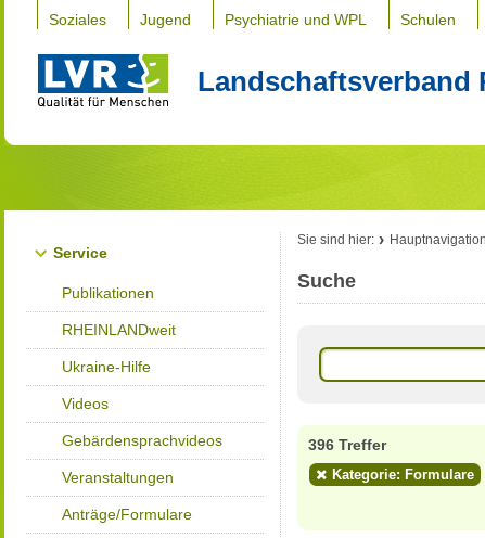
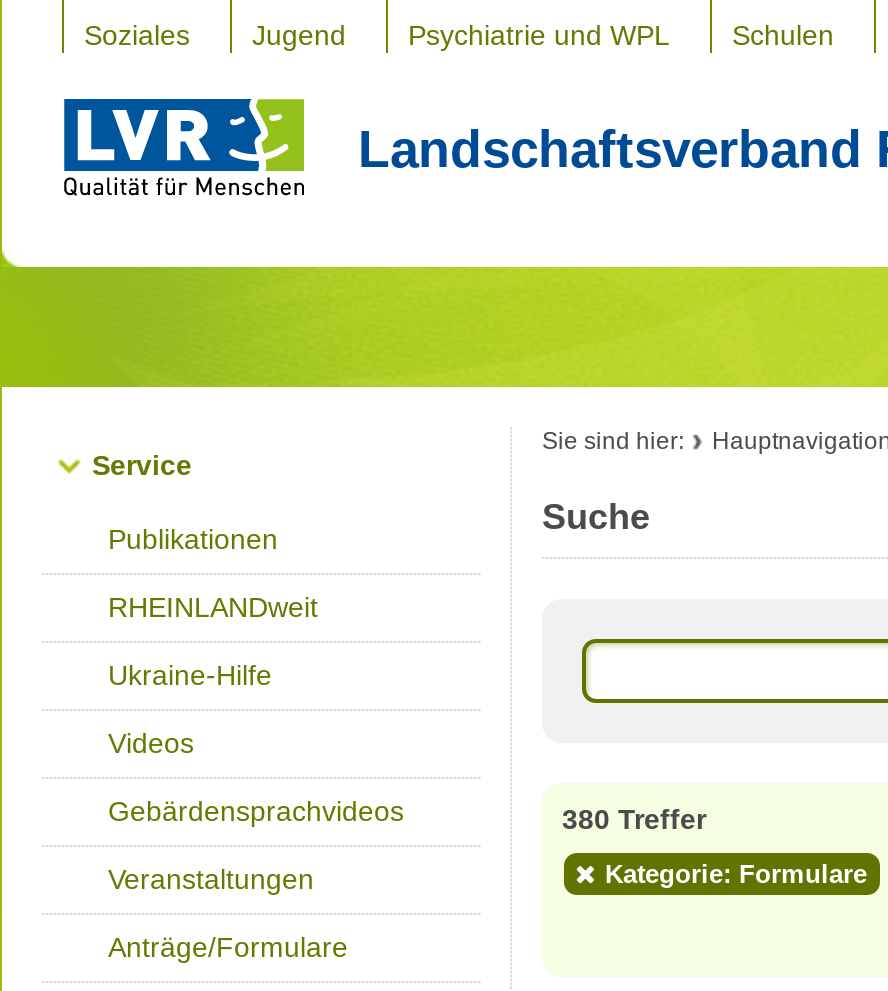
[308,436,386,453] 396 Treffer -> [562,803,706,835] 380 Treffer

